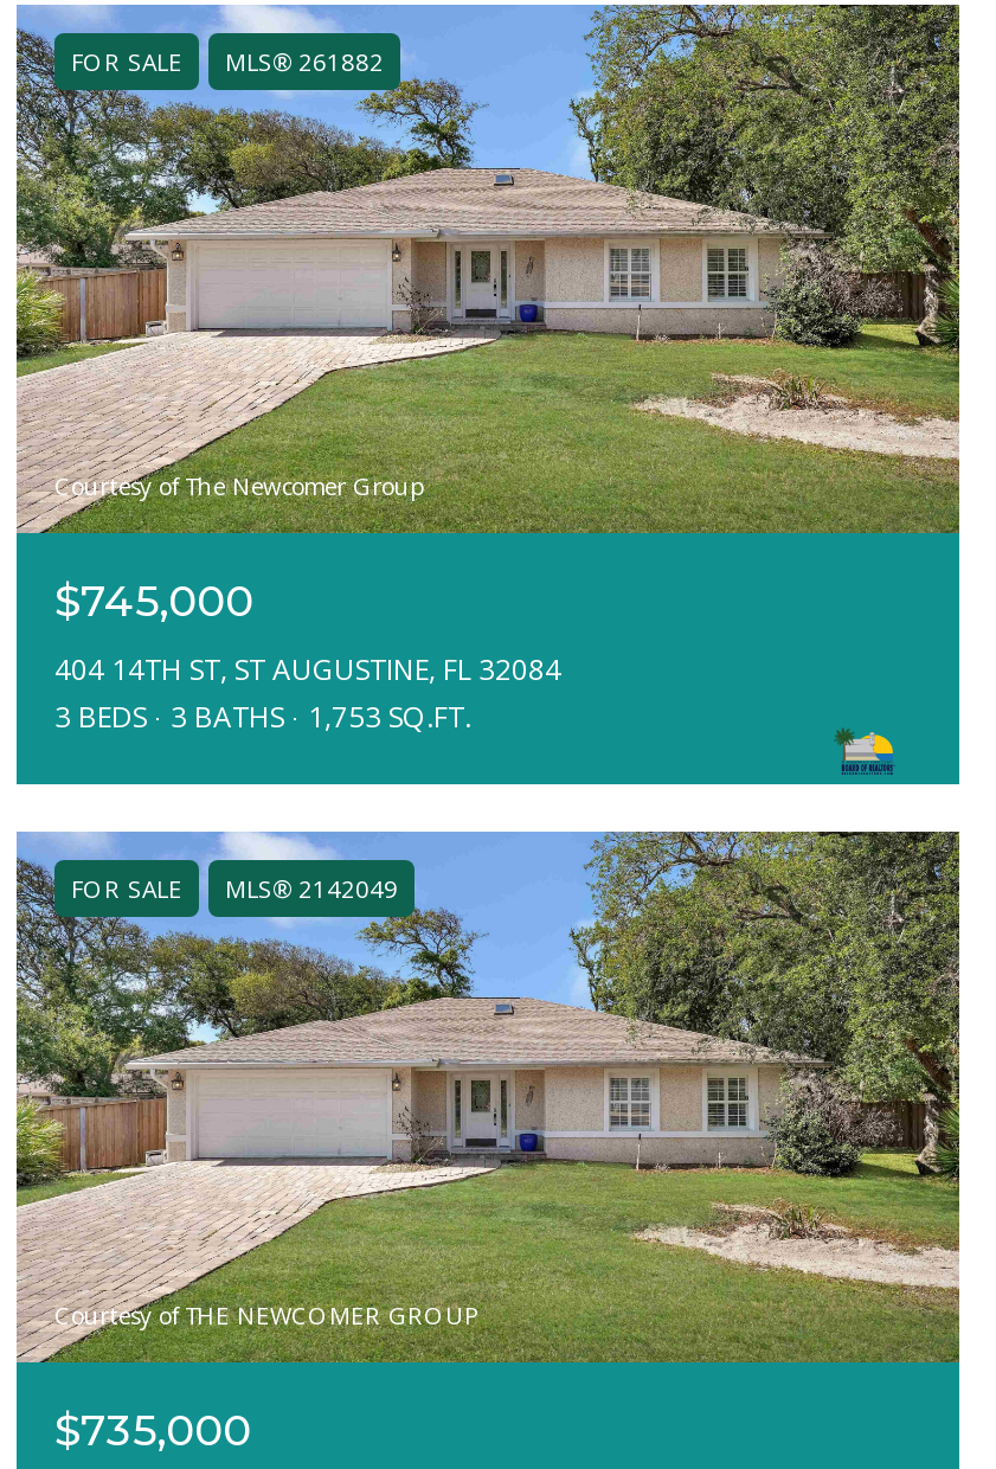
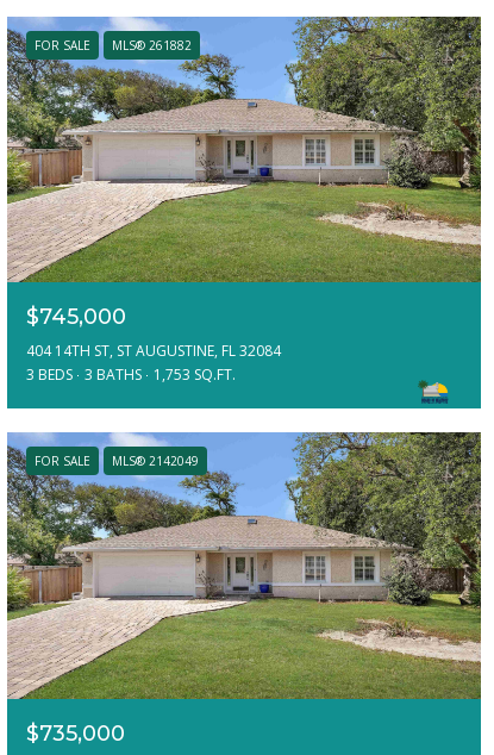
[54,470,424,503] Courtesy of The Newcomer Group -> none
[54,1299,478,1332] Courtesy of THE NEWCOMER GROUP -> none

